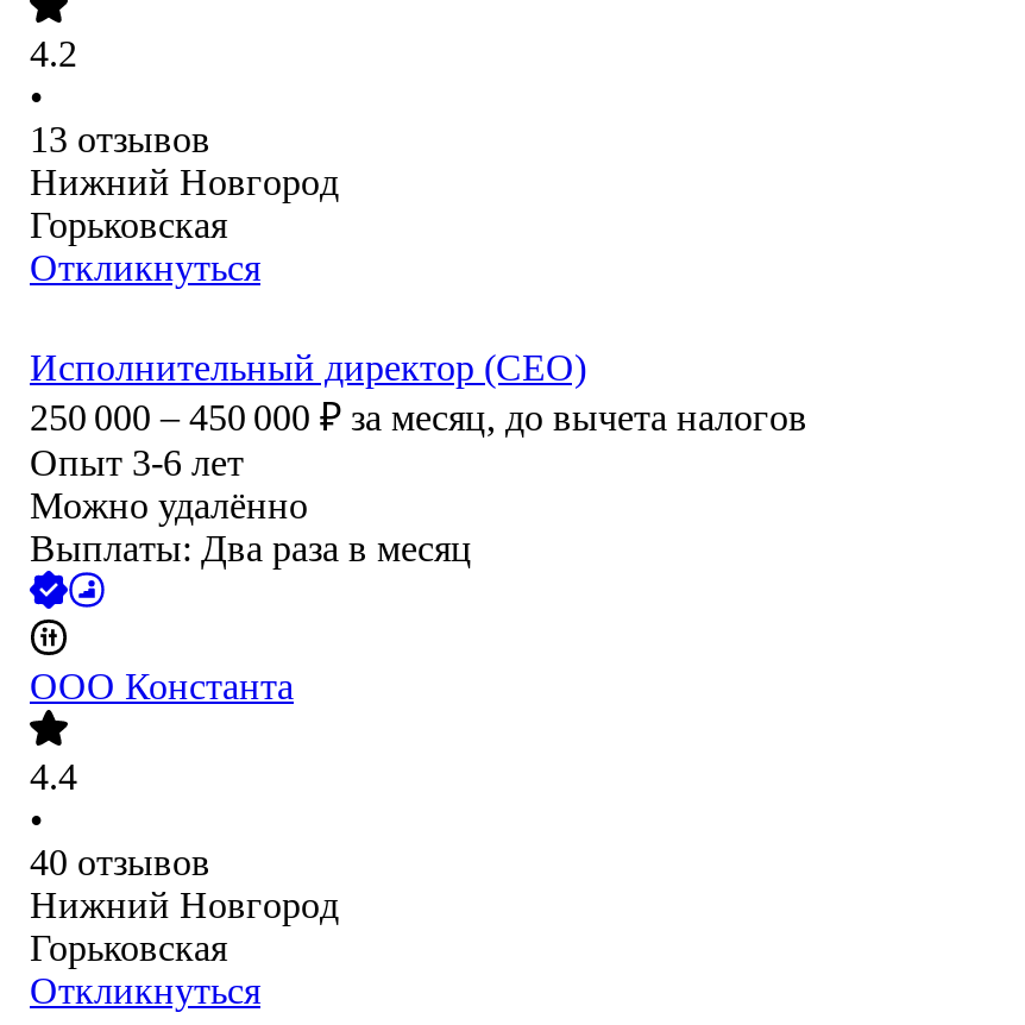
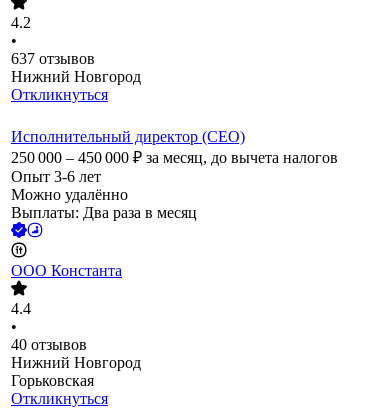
[30,120,210,160] 13 отзывов -> [11,50,95,67] 637 отзывов
[30,205,227,246] Горьковская -> none

